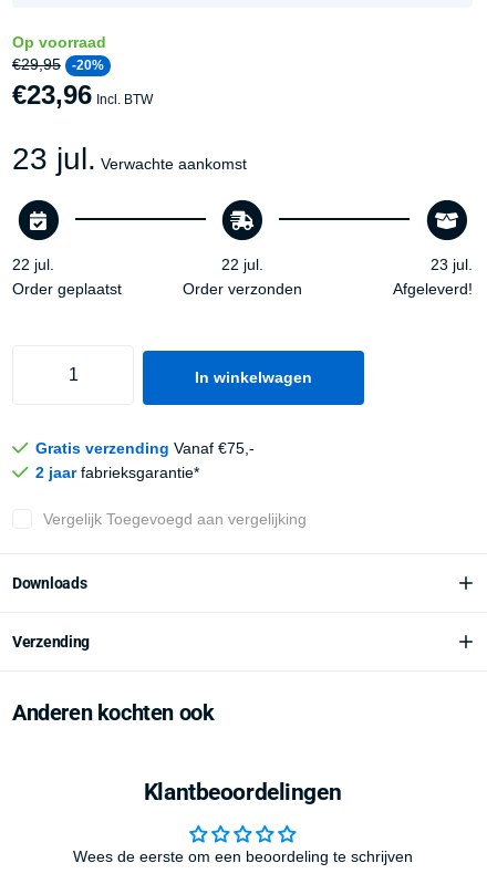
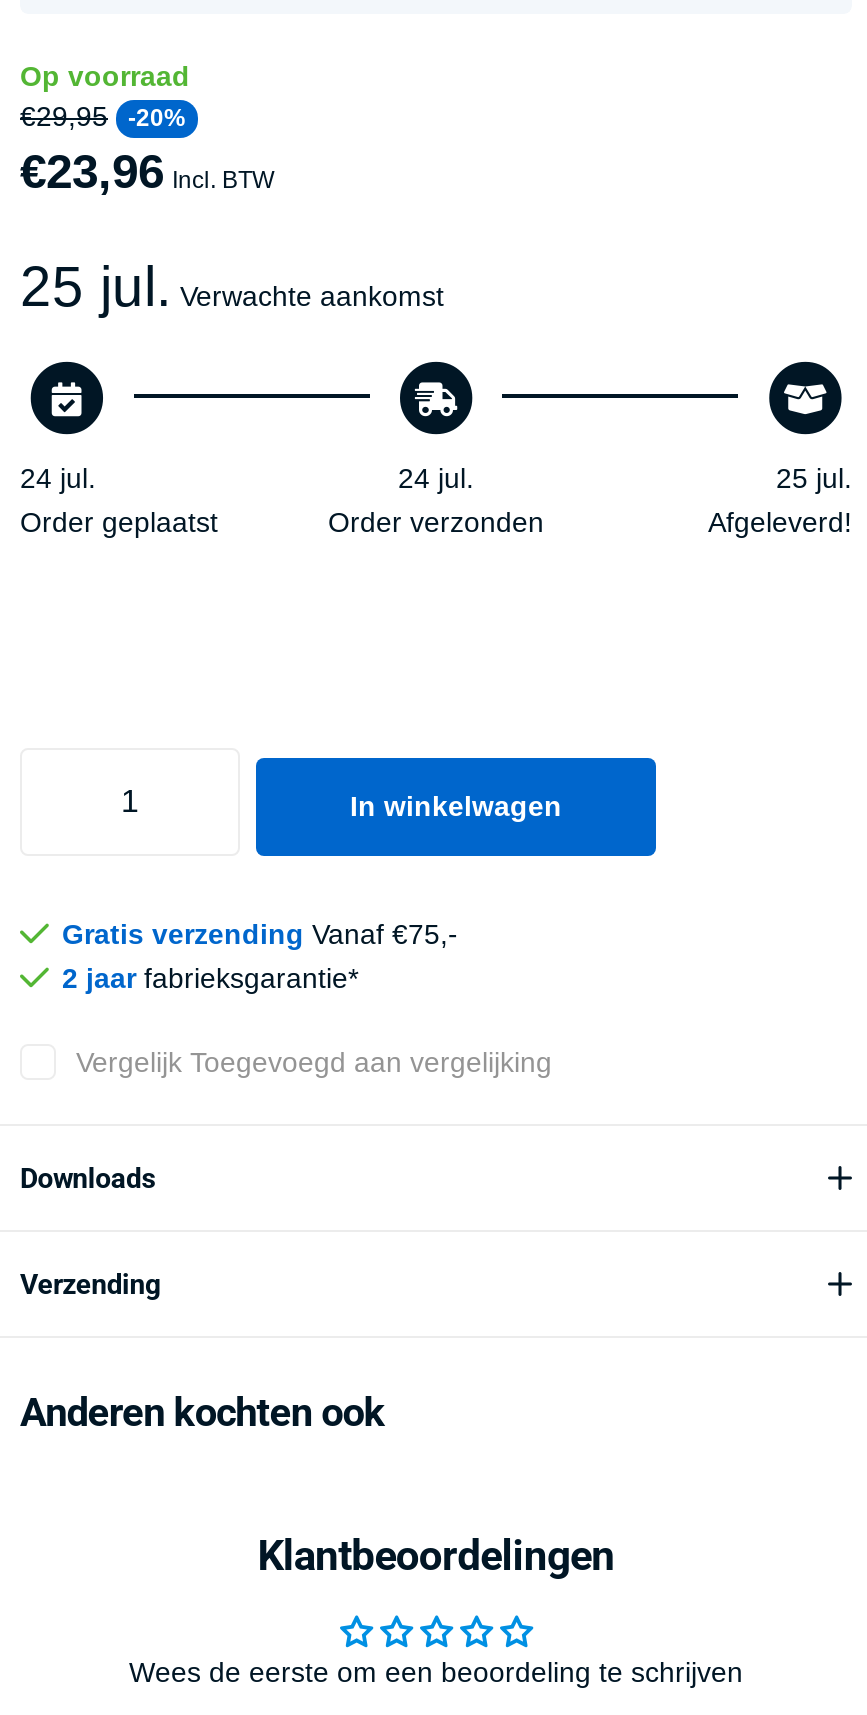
[12,141,247,175] 23 jul. Verwachte aankomst -> [20,255,444,317] 25 jul. Verwachte aankomst
[12,255,54,273] 22 jul. -> [20,462,96,494] 24 jul.
[221,255,263,273] 22 jul. -> [398,462,474,494] 24 jul.
[431,255,473,273] 23 jul. -> [776,462,852,494] 25 jul.

